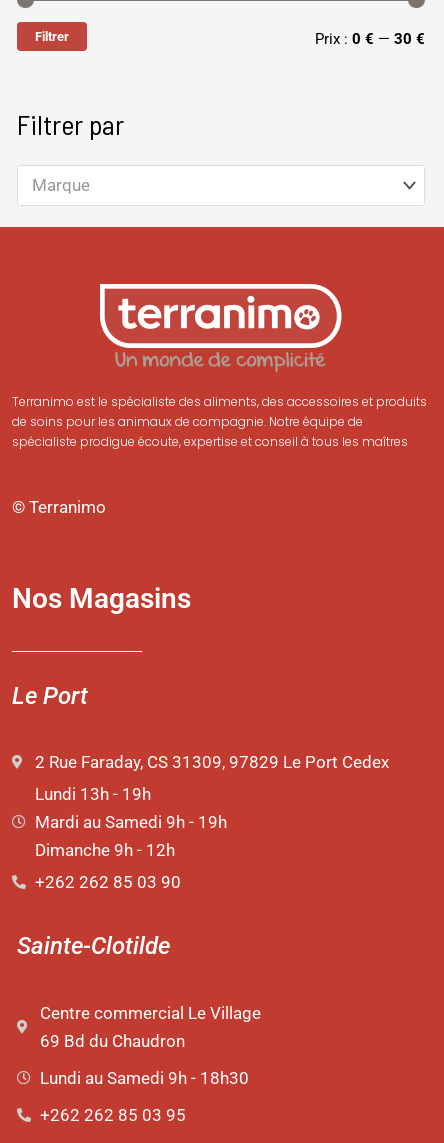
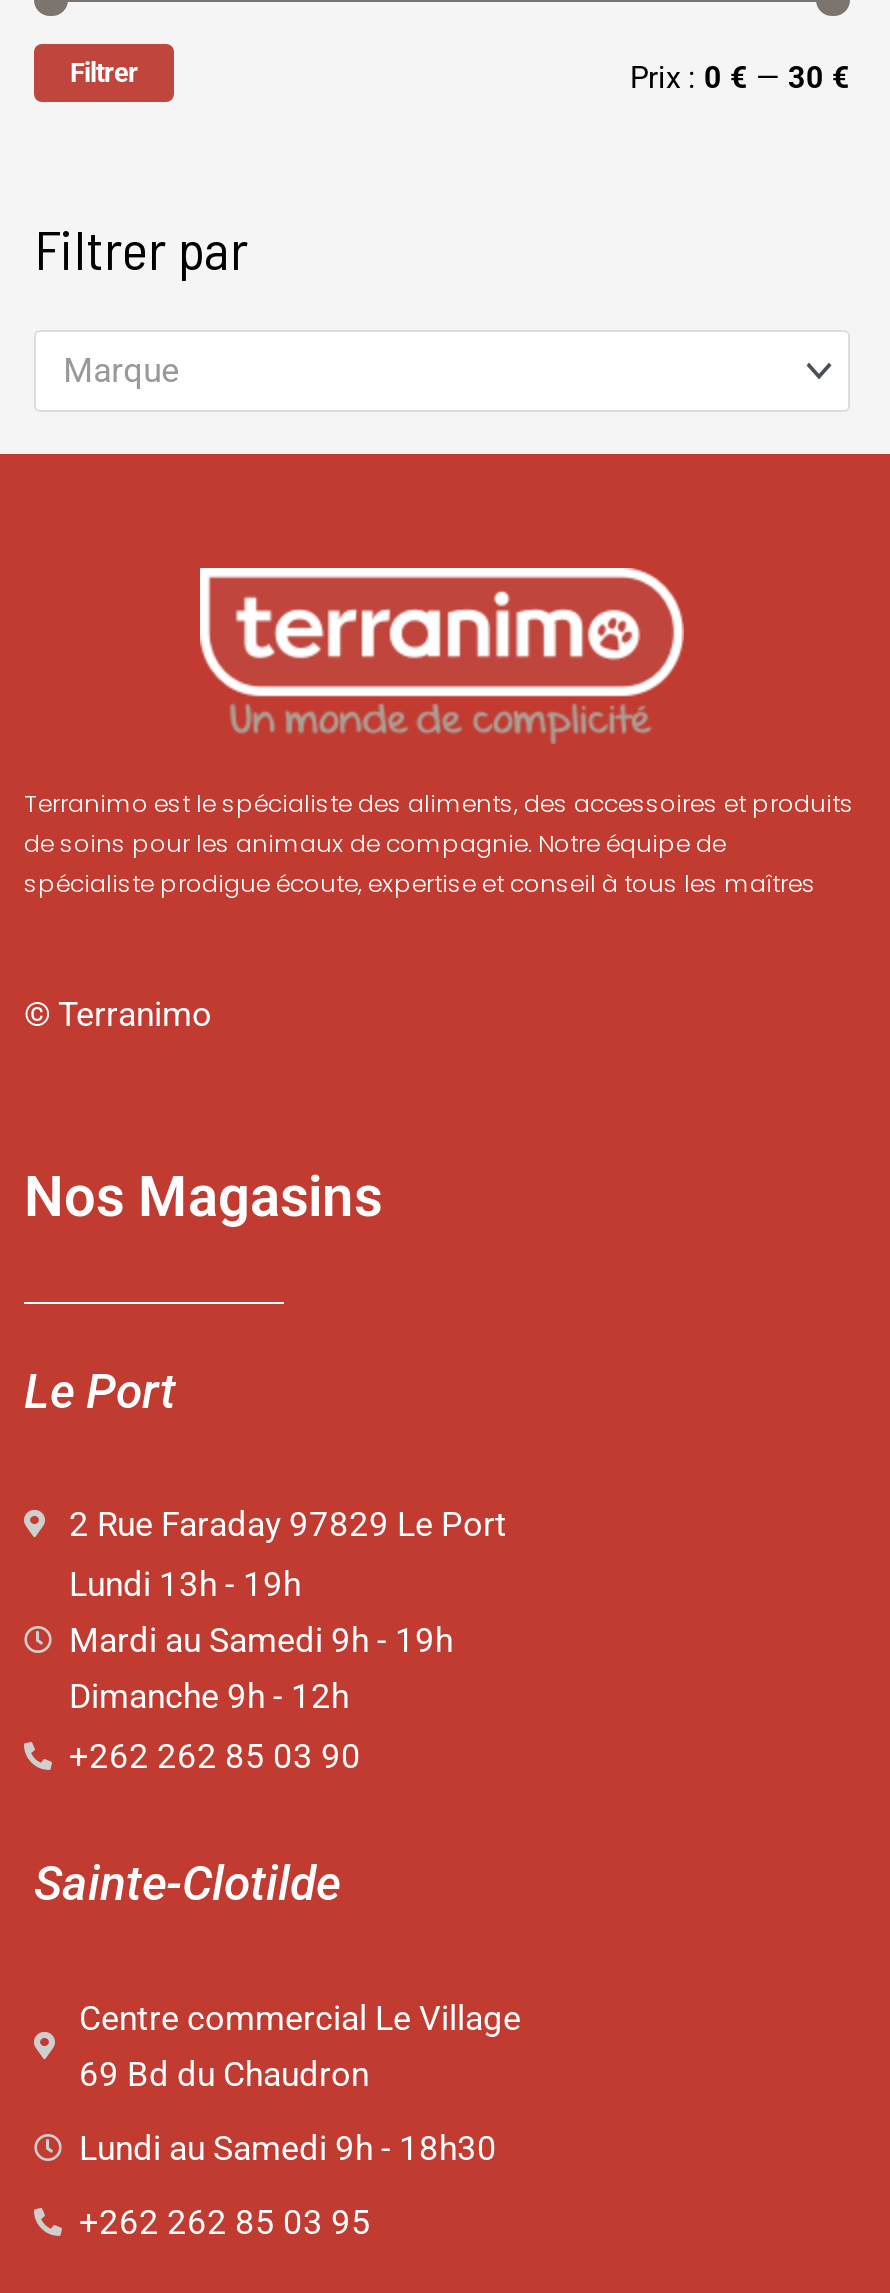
[34,752,388,772] 2 Rue Faraday, CS 31309, 97829 Le Port Cedex -> [69,1505,507,1545] 2 Rue Faraday 97829 Le Port

